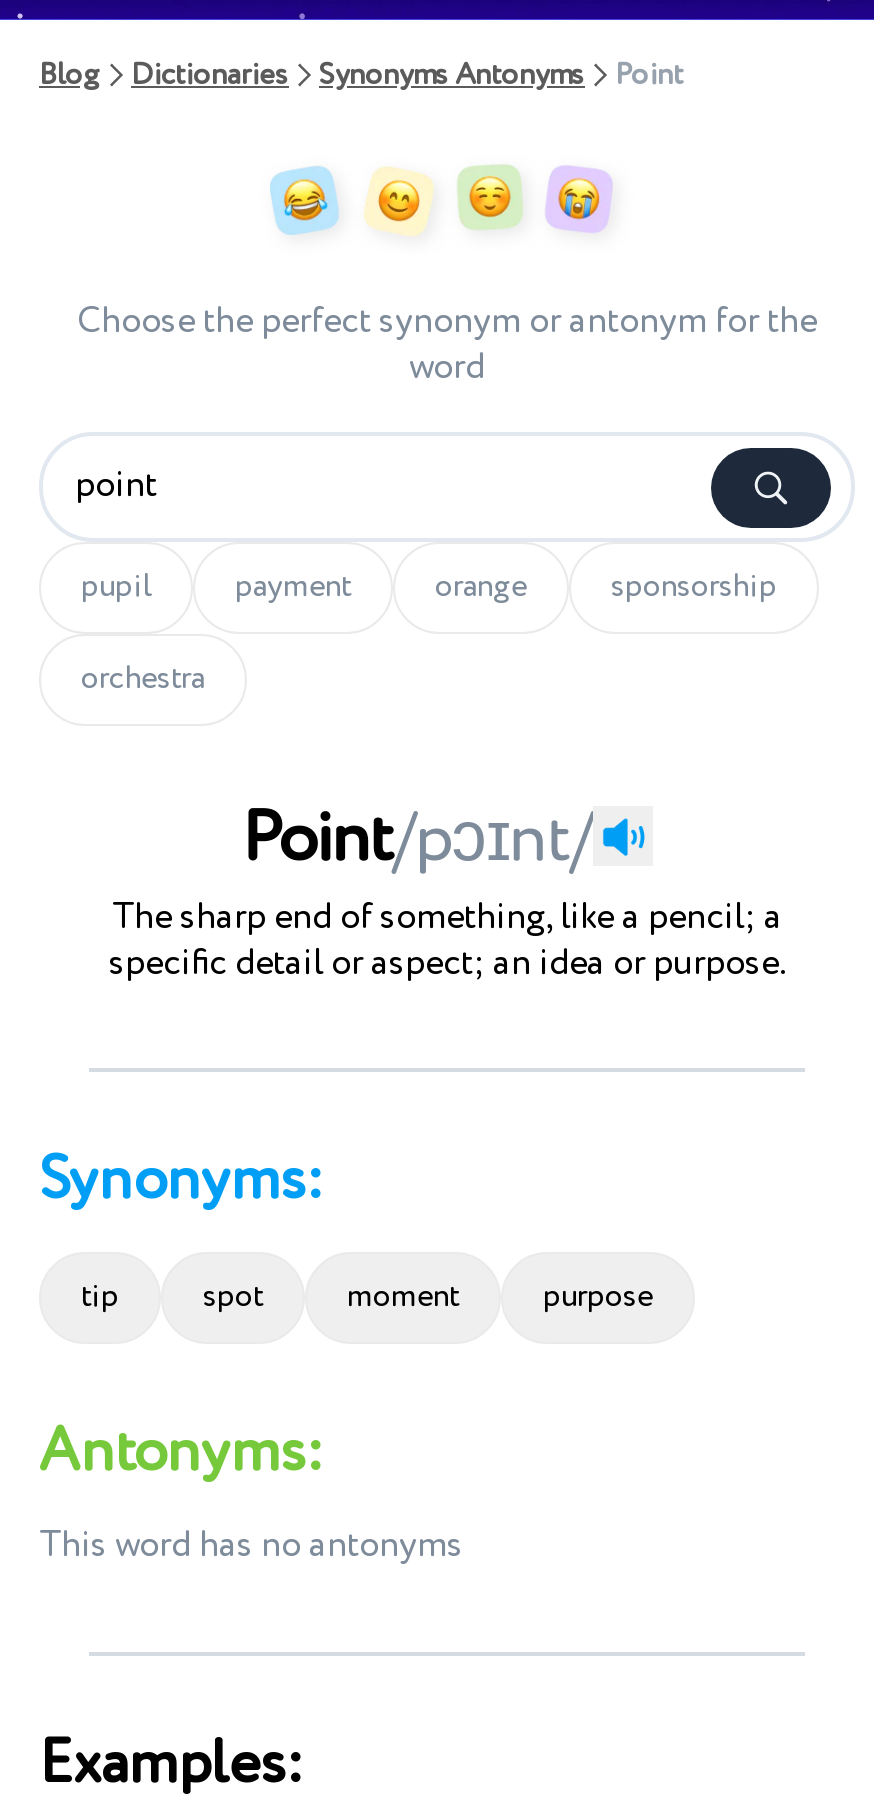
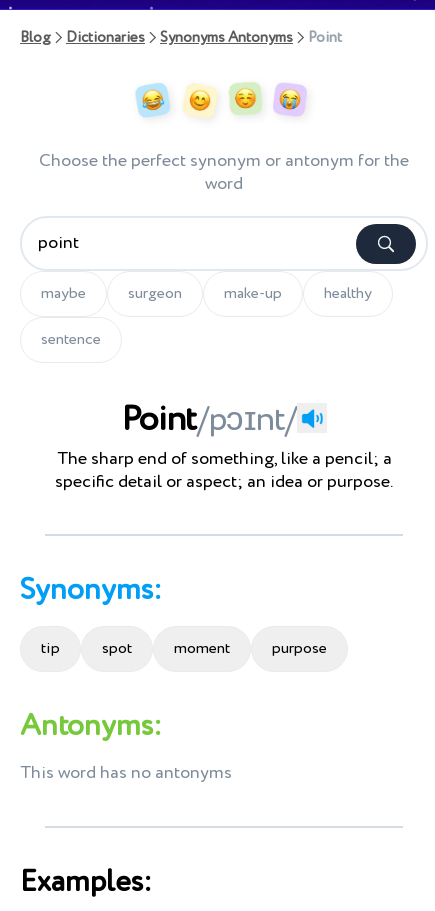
[81,572,777,604] pupil | payment | orange | sponsorship -> [41,286,372,302] maybe | surgeon | make-up | healthy
[81,664,205,696] orchestra -> [41,332,101,348] sentence

